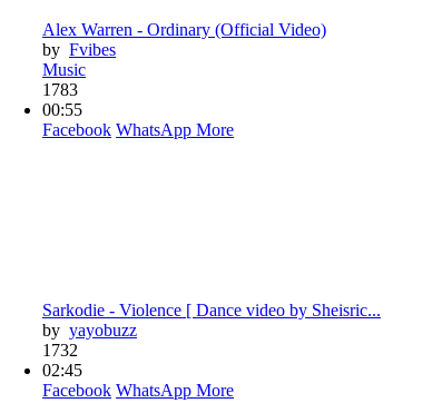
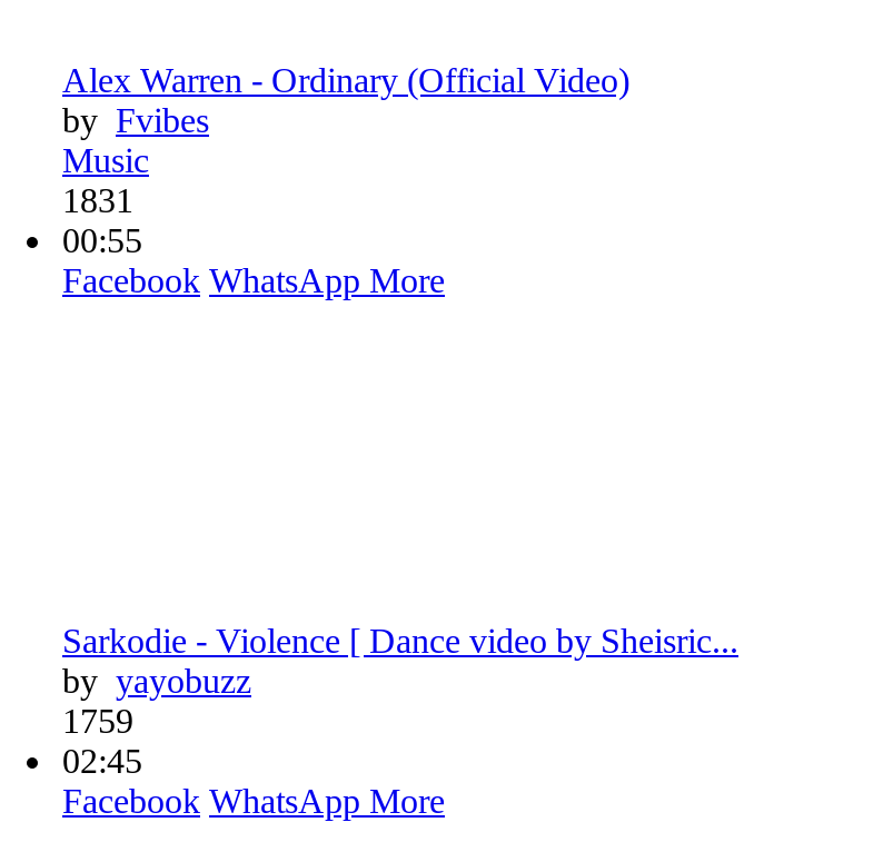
[42,80,78,99] 1783 -> [62,181,133,219] 1831
[42,341,78,360] 1732 -> [62,702,133,740] 1759

